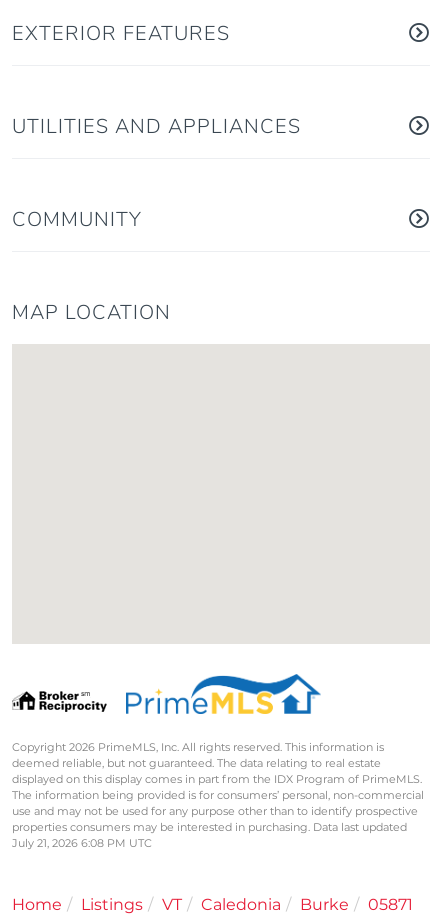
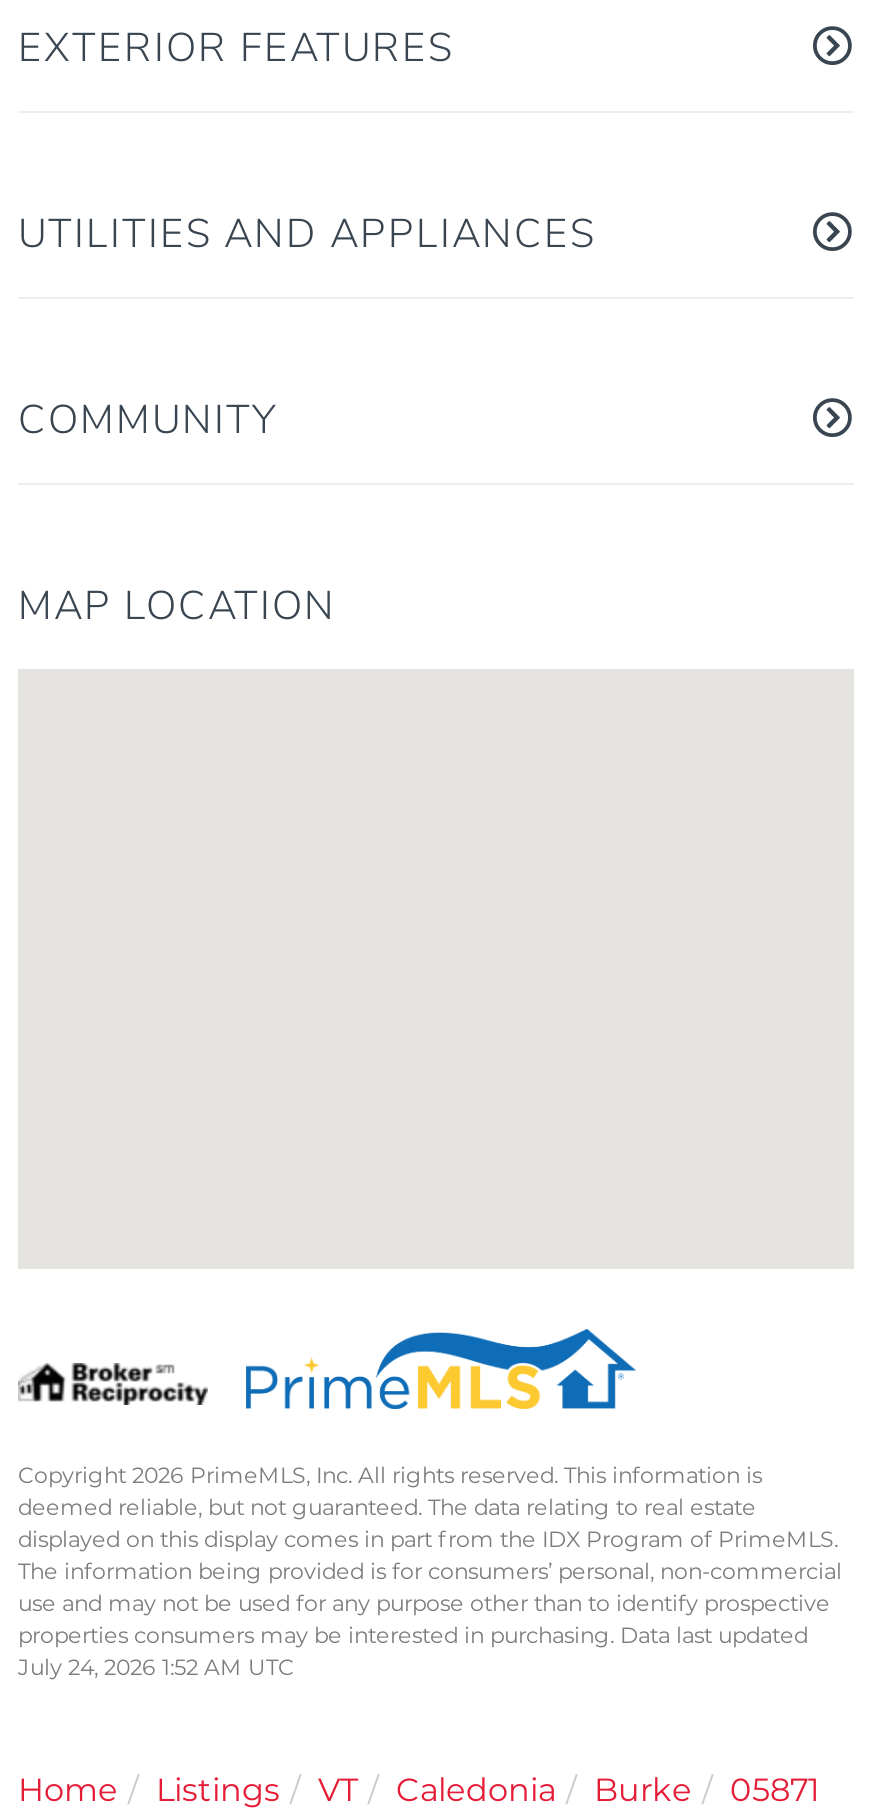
[12,836,152,850] July 21, 2026 6:08 PM UTC -> [18,1654,294,1682] July 24, 2026 1:52 AM UTC

